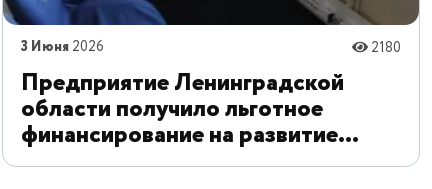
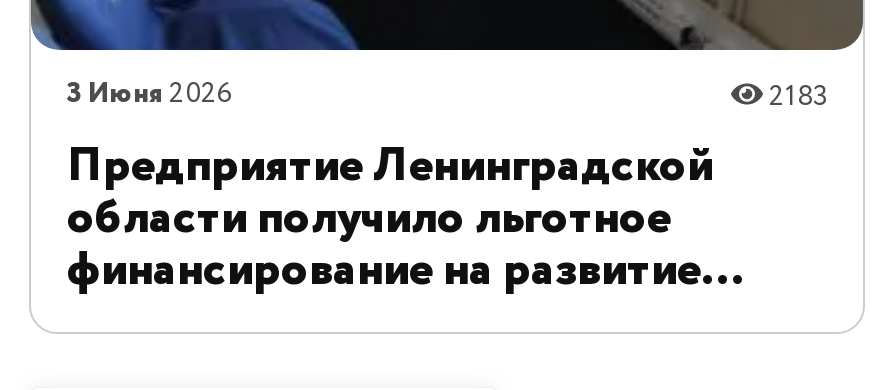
[368,38,401,58] 2180 -> [763,76,827,116] 2183

